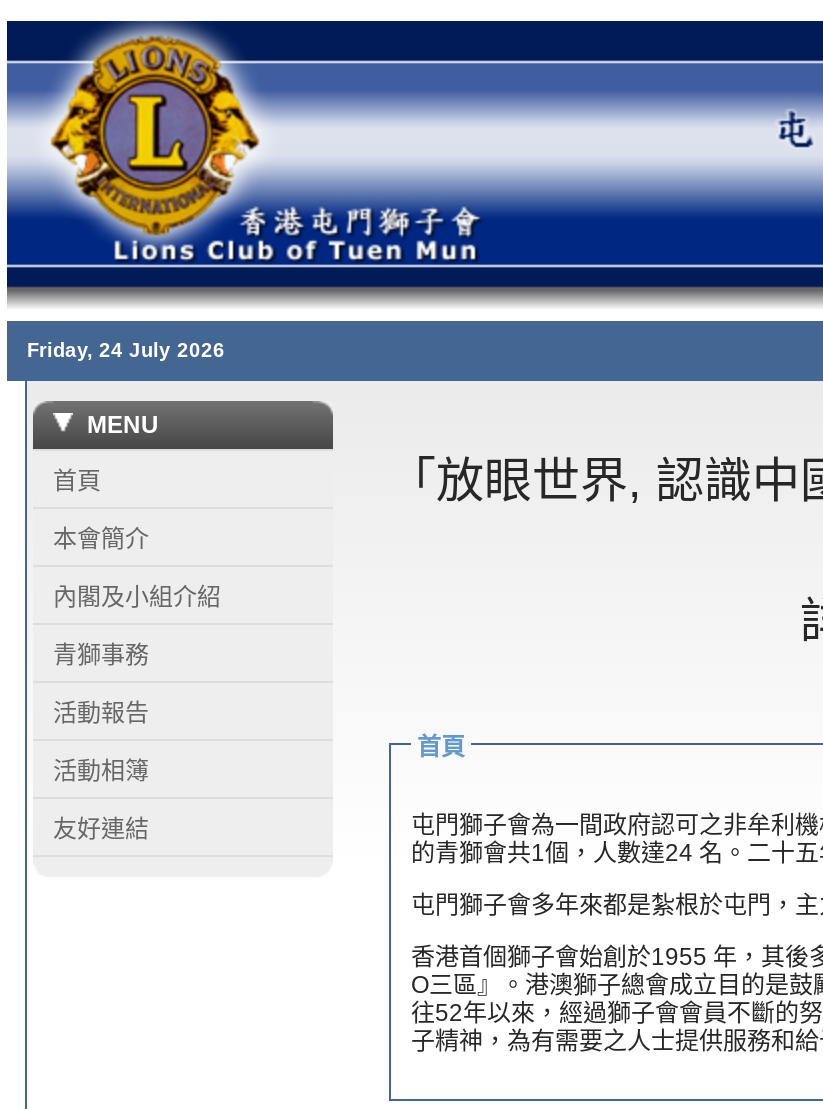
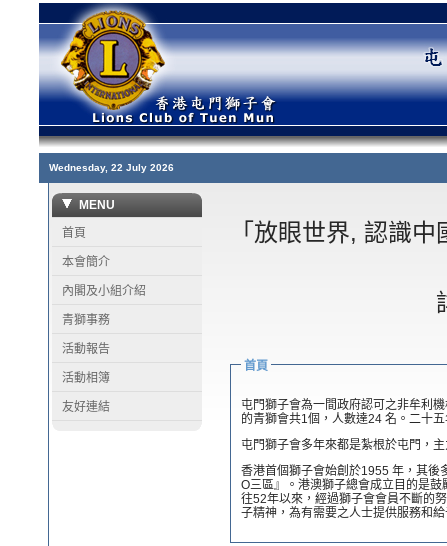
[27,339,225,361] Friday, 24 July 2026 -> [49,162,174,173] Wednesday, 22 July 2026

